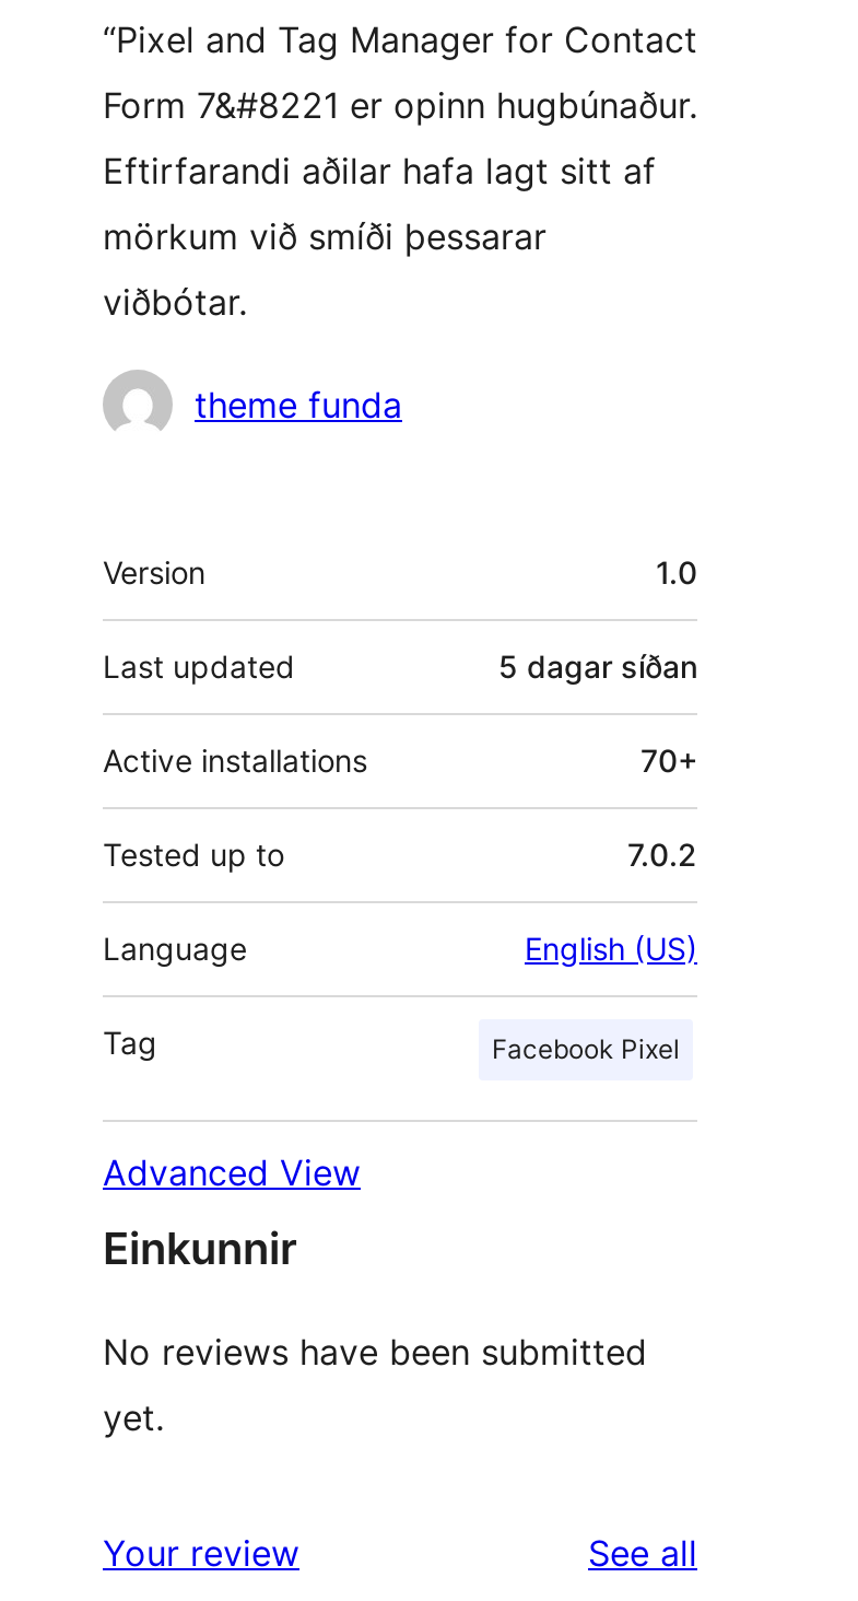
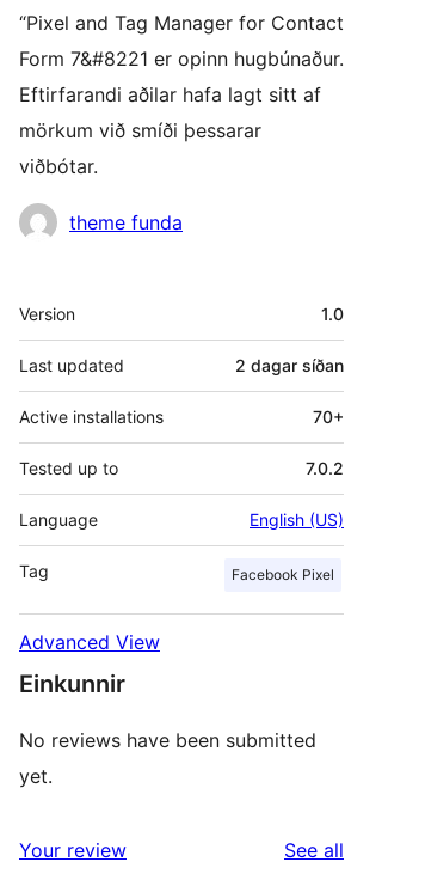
[498,646,697,683] 5 dagar síðan -> [235,355,344,375] 2 dagar síðan

